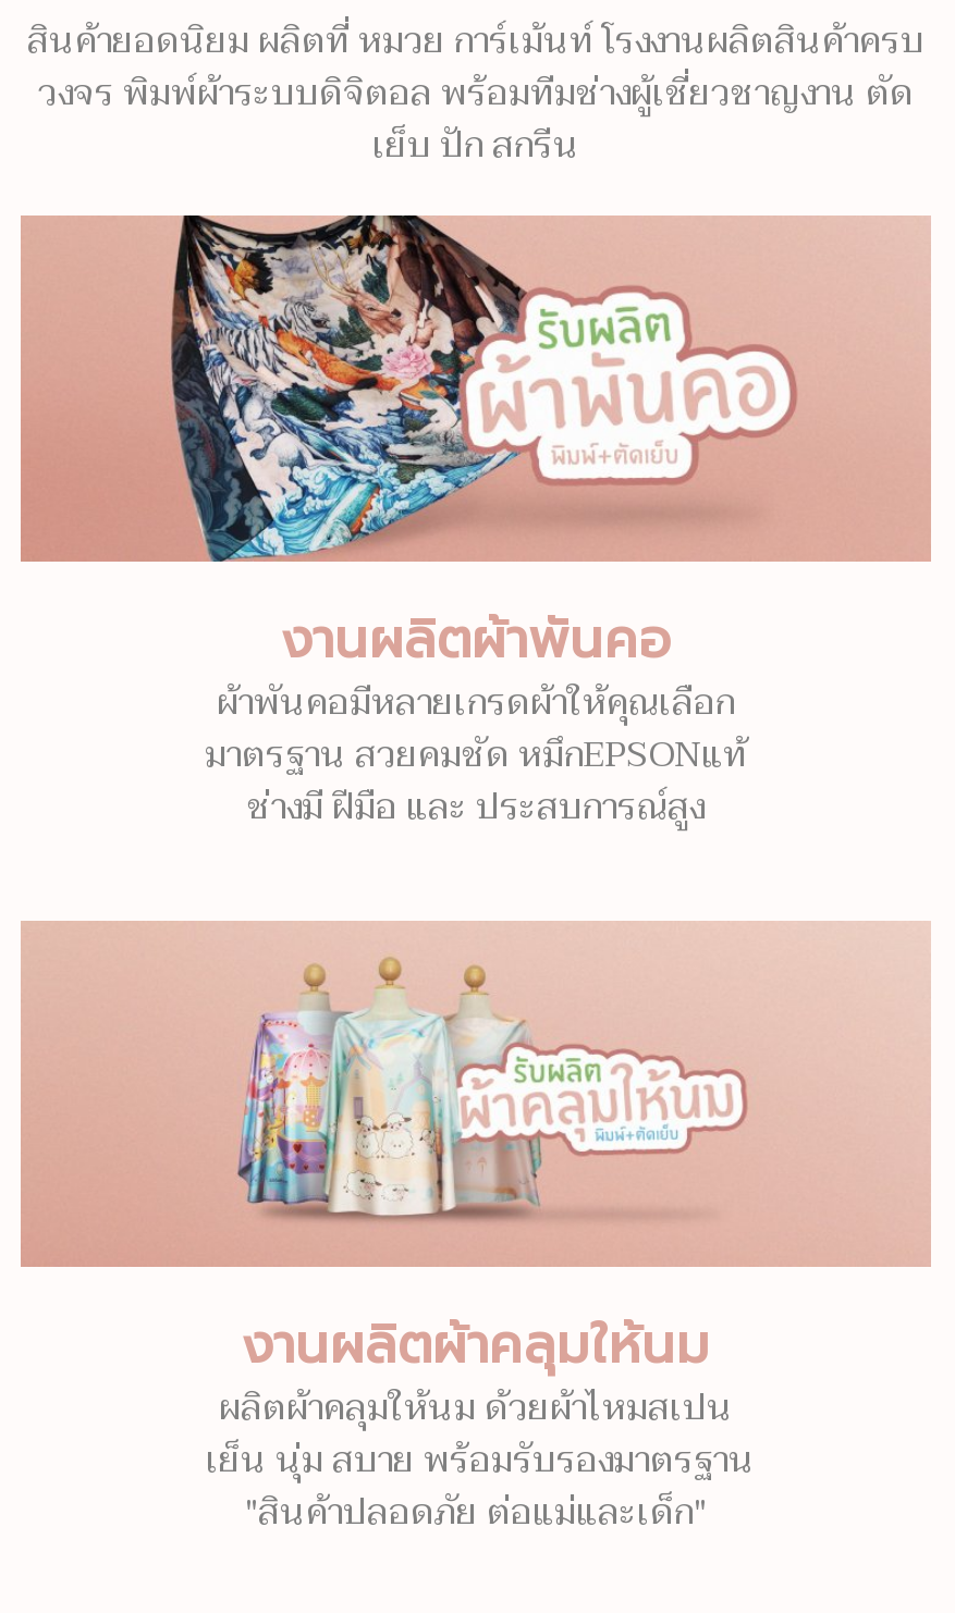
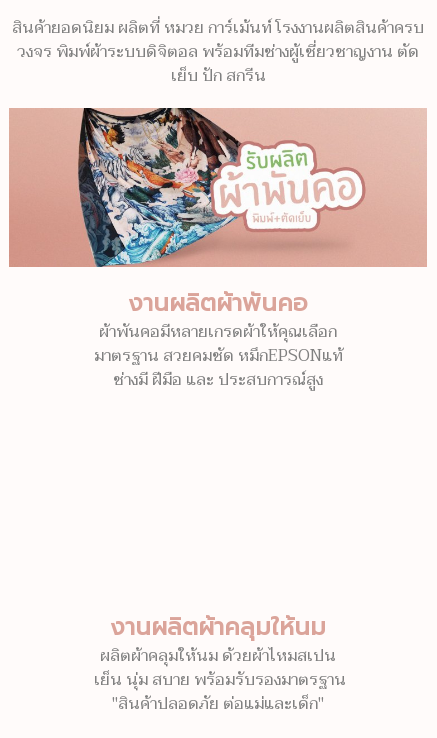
[19,921,931,1269] [image] -> none

